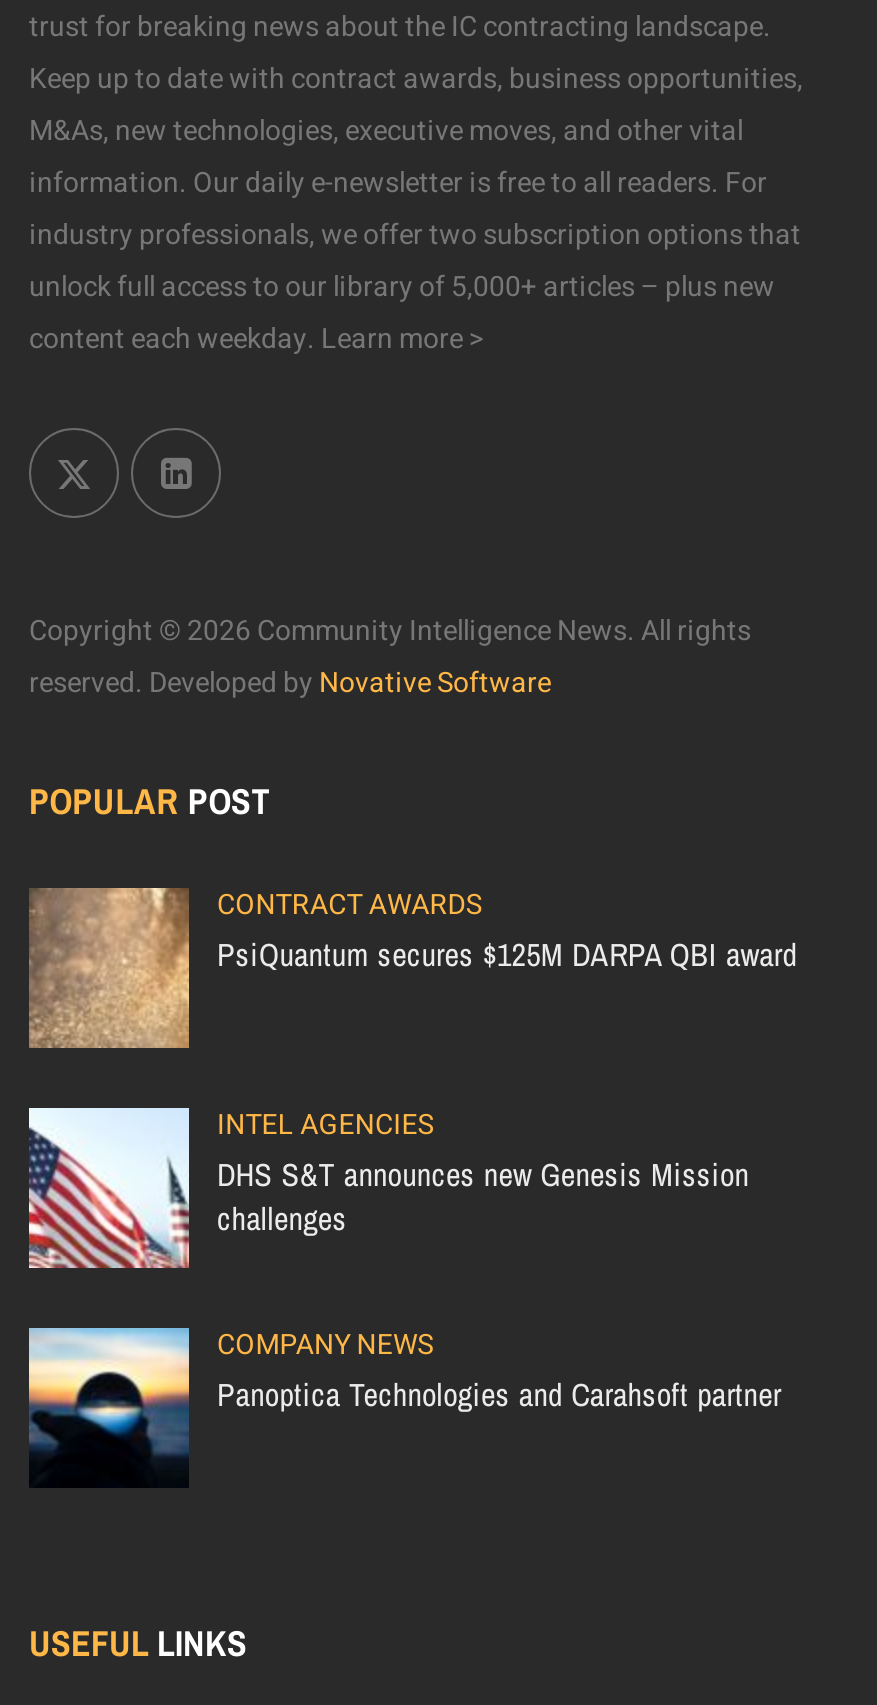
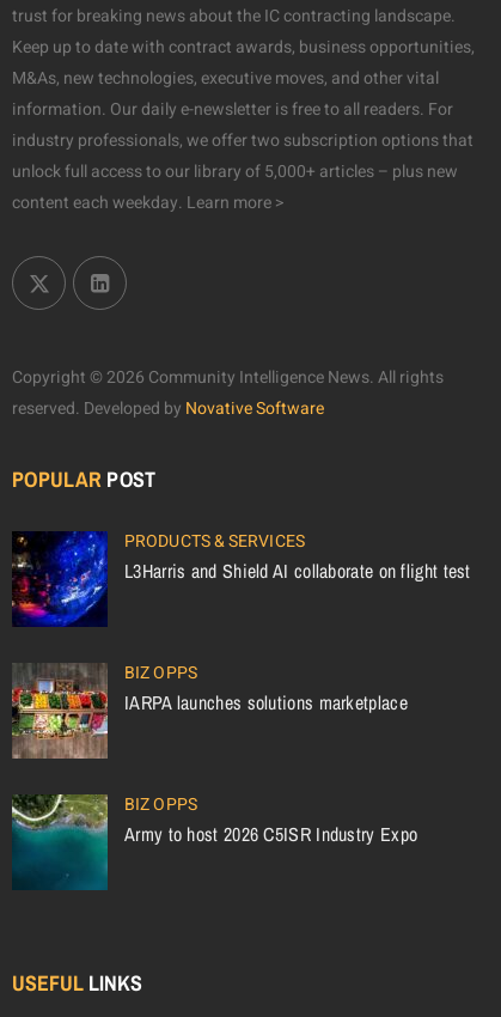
[27,885,797,1050] [image] | CONTRACT AWARDS | PsiQuantum secures $125M DARPA QBI award -> [11,529,471,628] [image] | PRODUCTS & SERVICES | L3Harris and Shield AI collaborate on flight test
[27,1105,749,1268] [image] | INTEL AGENCIES | DHS S&T announces new Genesis Mission | challenges -> [11,661,407,760] [image] | BIZ OPPS | IARPA launches solutions marketplace
[27,1325,781,1488] [image] | COMPANY NEWS | Panoptica Technologies and Carahsoft partner -> [11,792,417,891] [image] | BIZ OPPS | Army to host 2026 C5ISR Industry Expo

